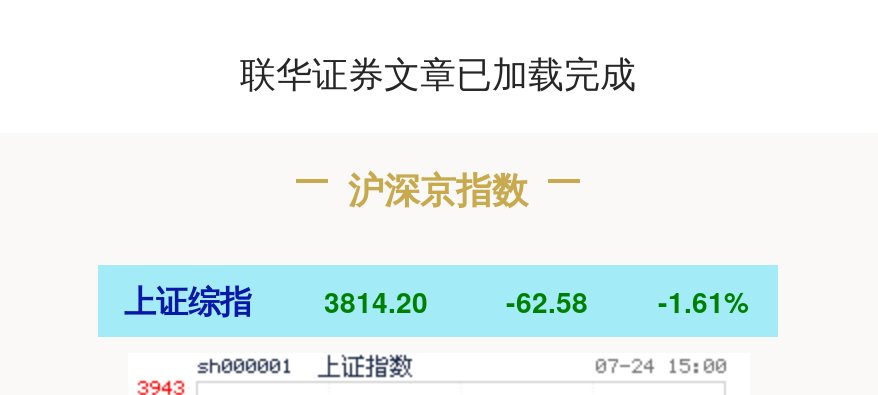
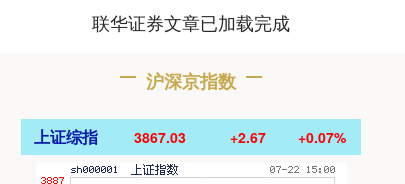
[324,282,428,322] 3814.20 -> [134,127,186,147] 3867.03
[506,282,588,322] -62.58 -> [230,127,266,147] +2.67
[658,282,748,322] -1.61% -> [298,127,346,147] +0.07%

